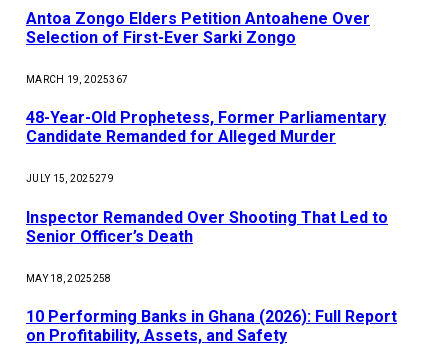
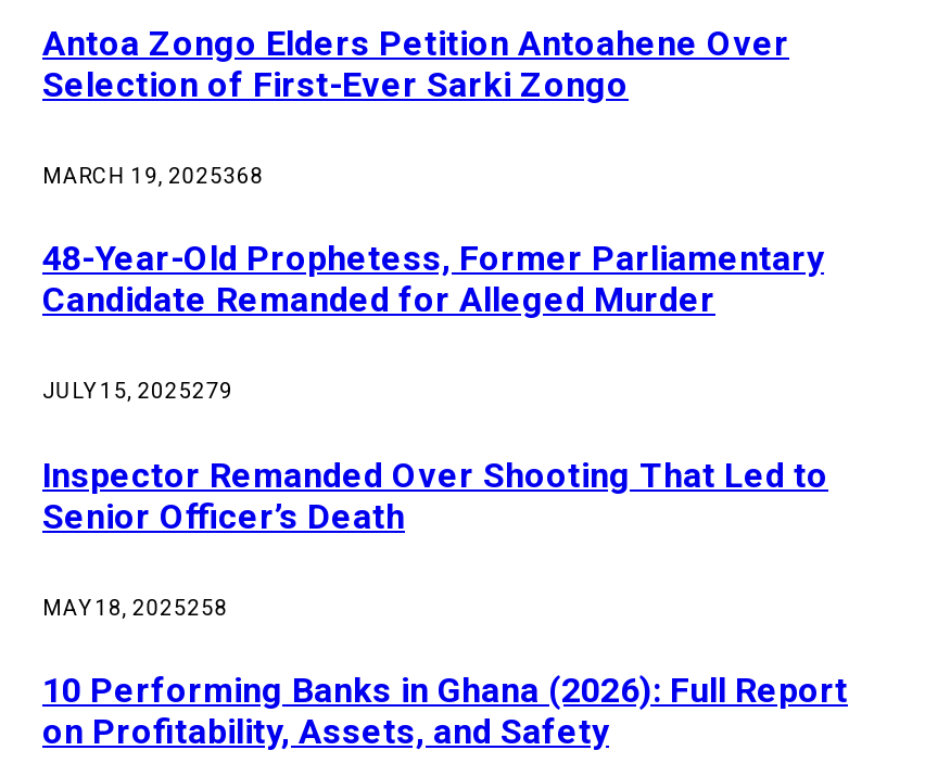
[26,74,128,85] MARCH 19, 2025367 -> [42,164,264,188] MARCH 19, 2025368

